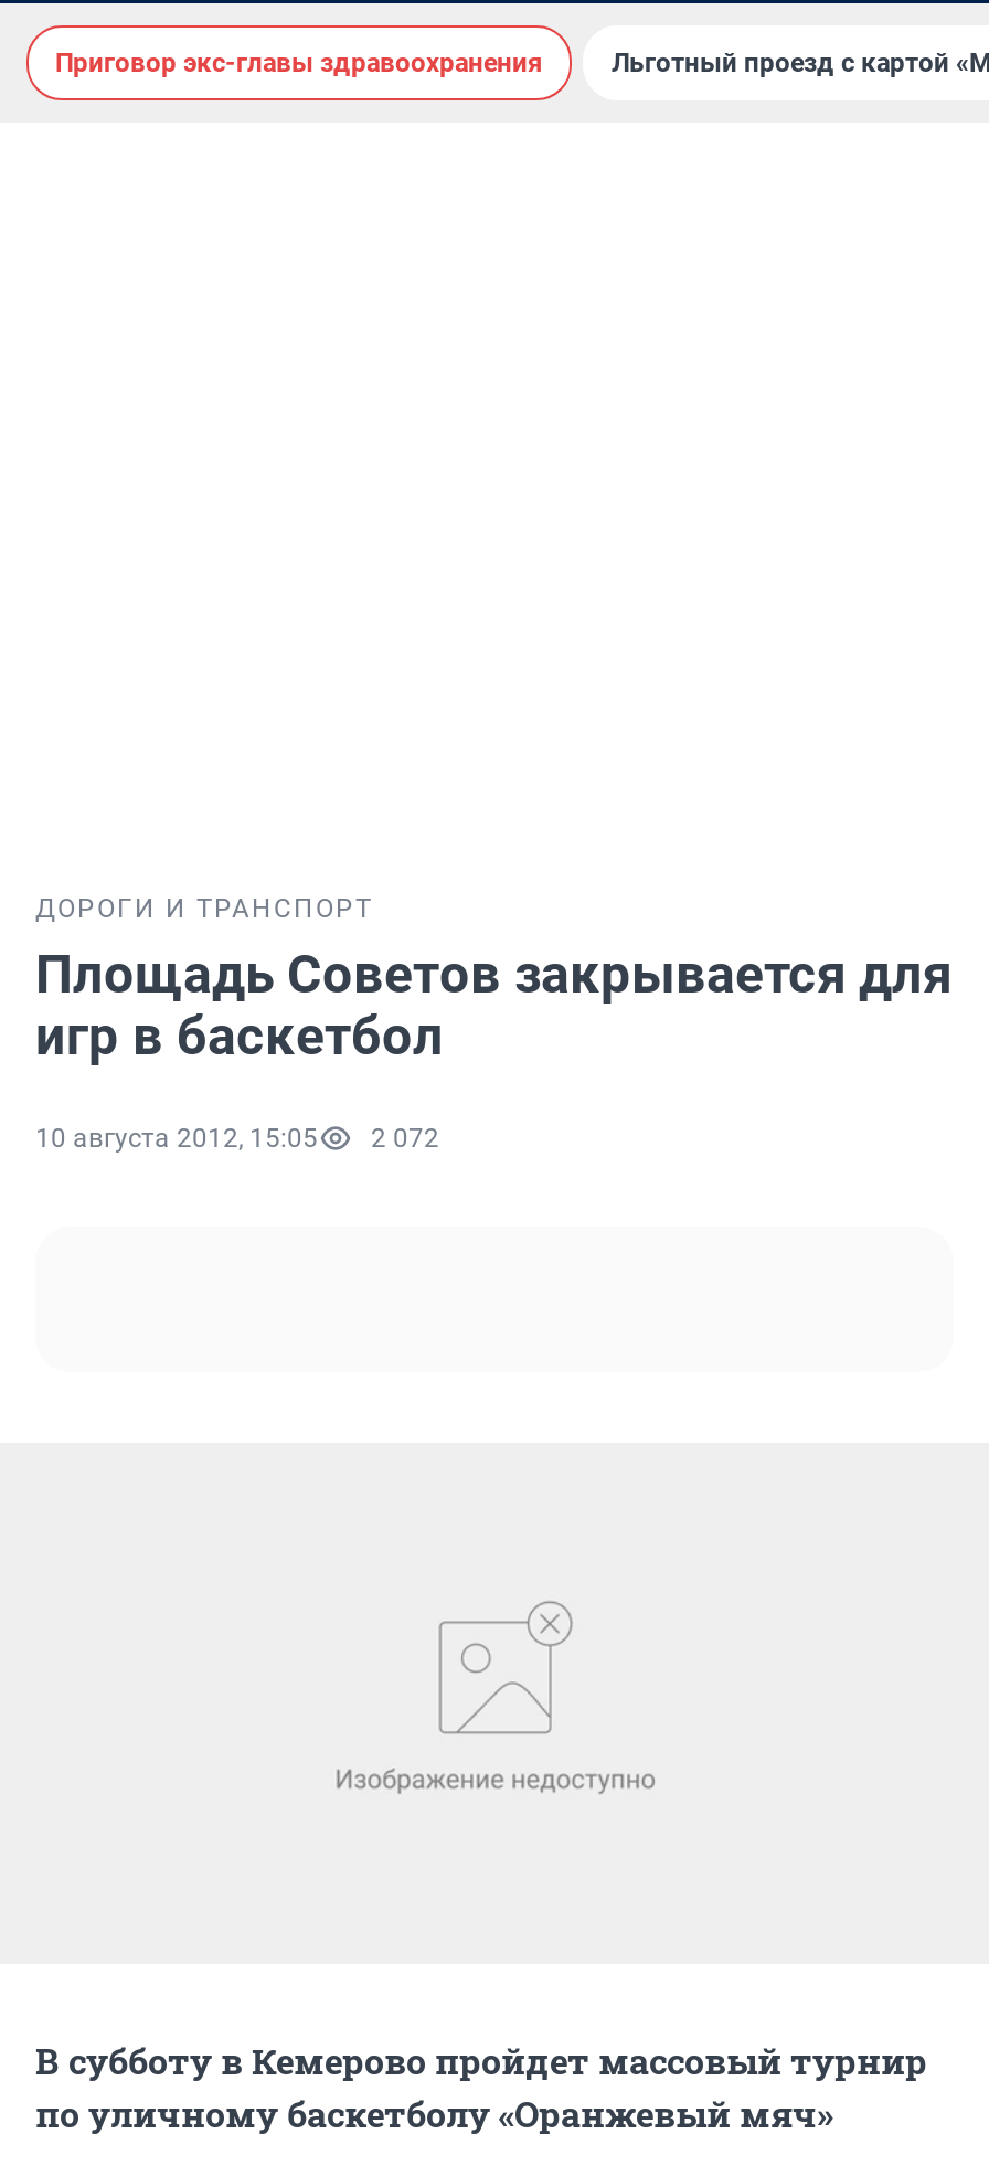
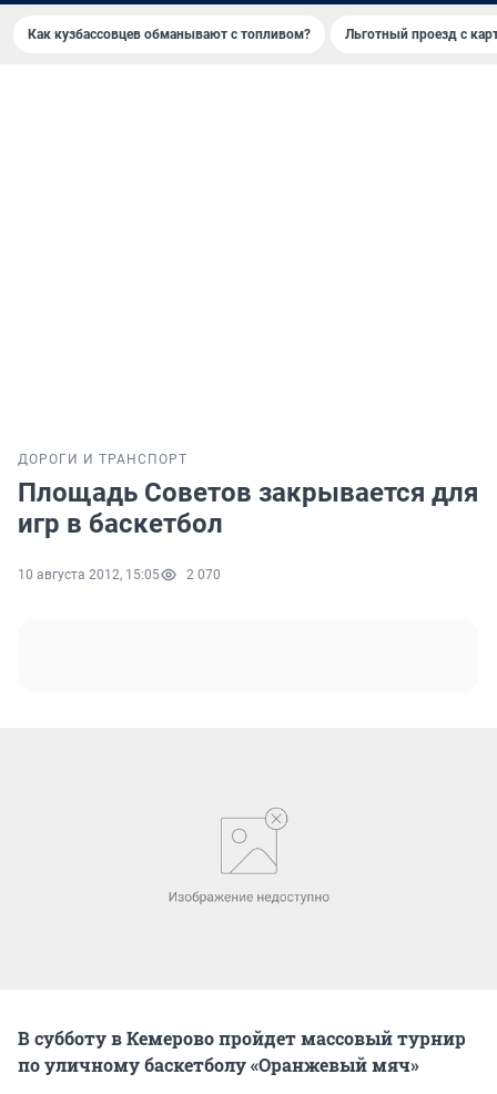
[55,47,543,78] Приговор экс-главы здравоохранения -> [28,27,311,42] Как кузбассовцев обманывают с топливом?
[35,1123,439,1154] 10 августа 2012, 15:05 2 072 -> [18,567,221,583] 10 августа 2012, 15:05 2 070

